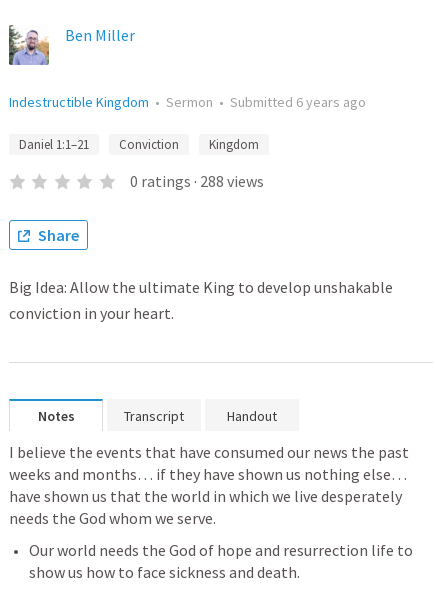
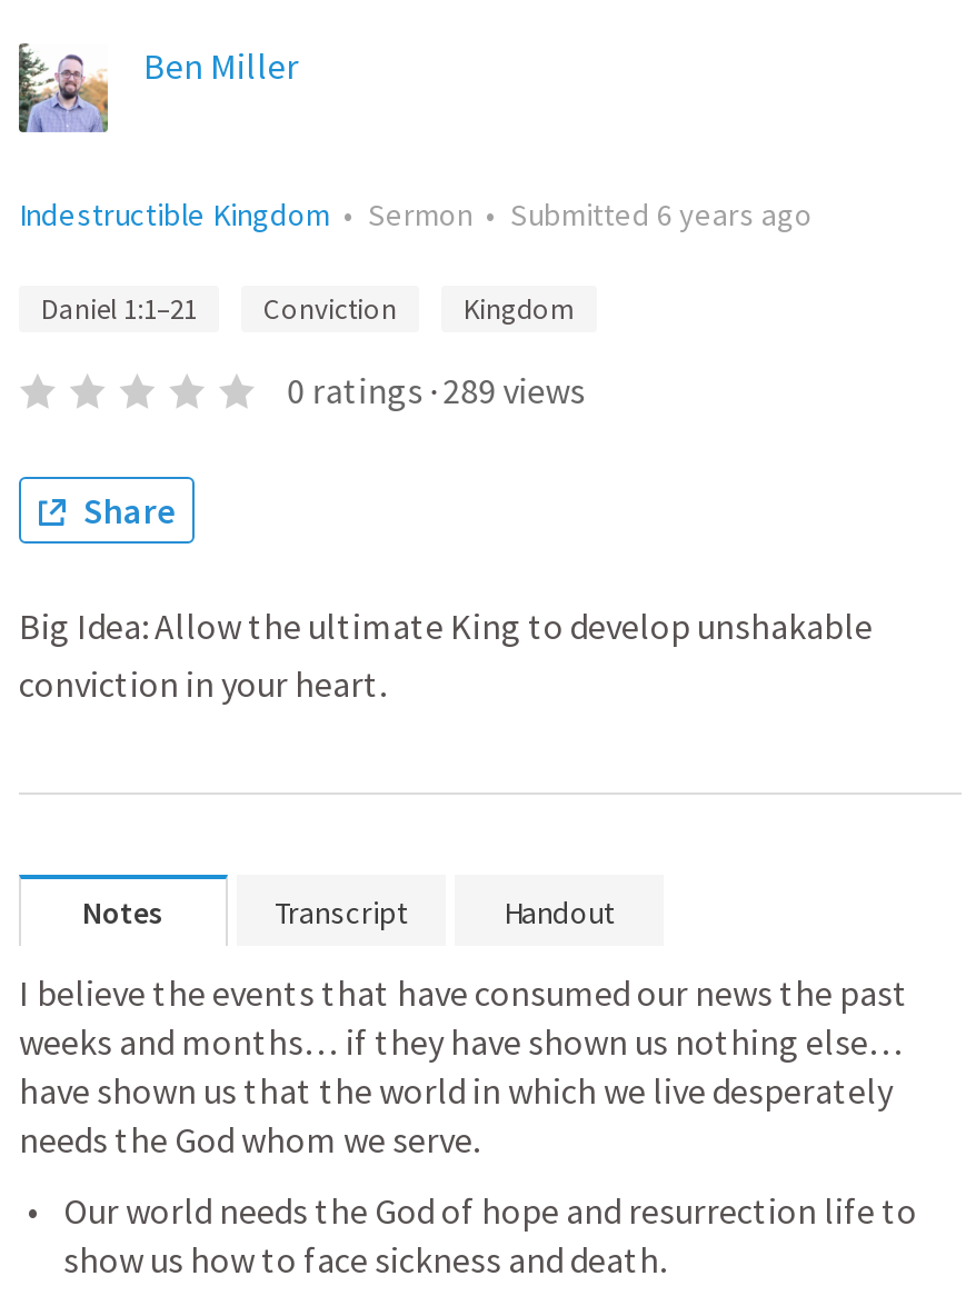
[130,171,264,191] 0 ratings · 288 views -> [287,368,585,412] 0 ratings · 289 views

